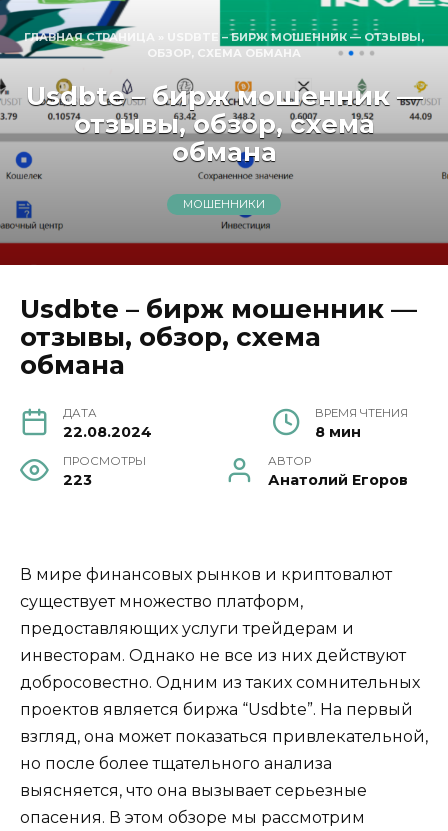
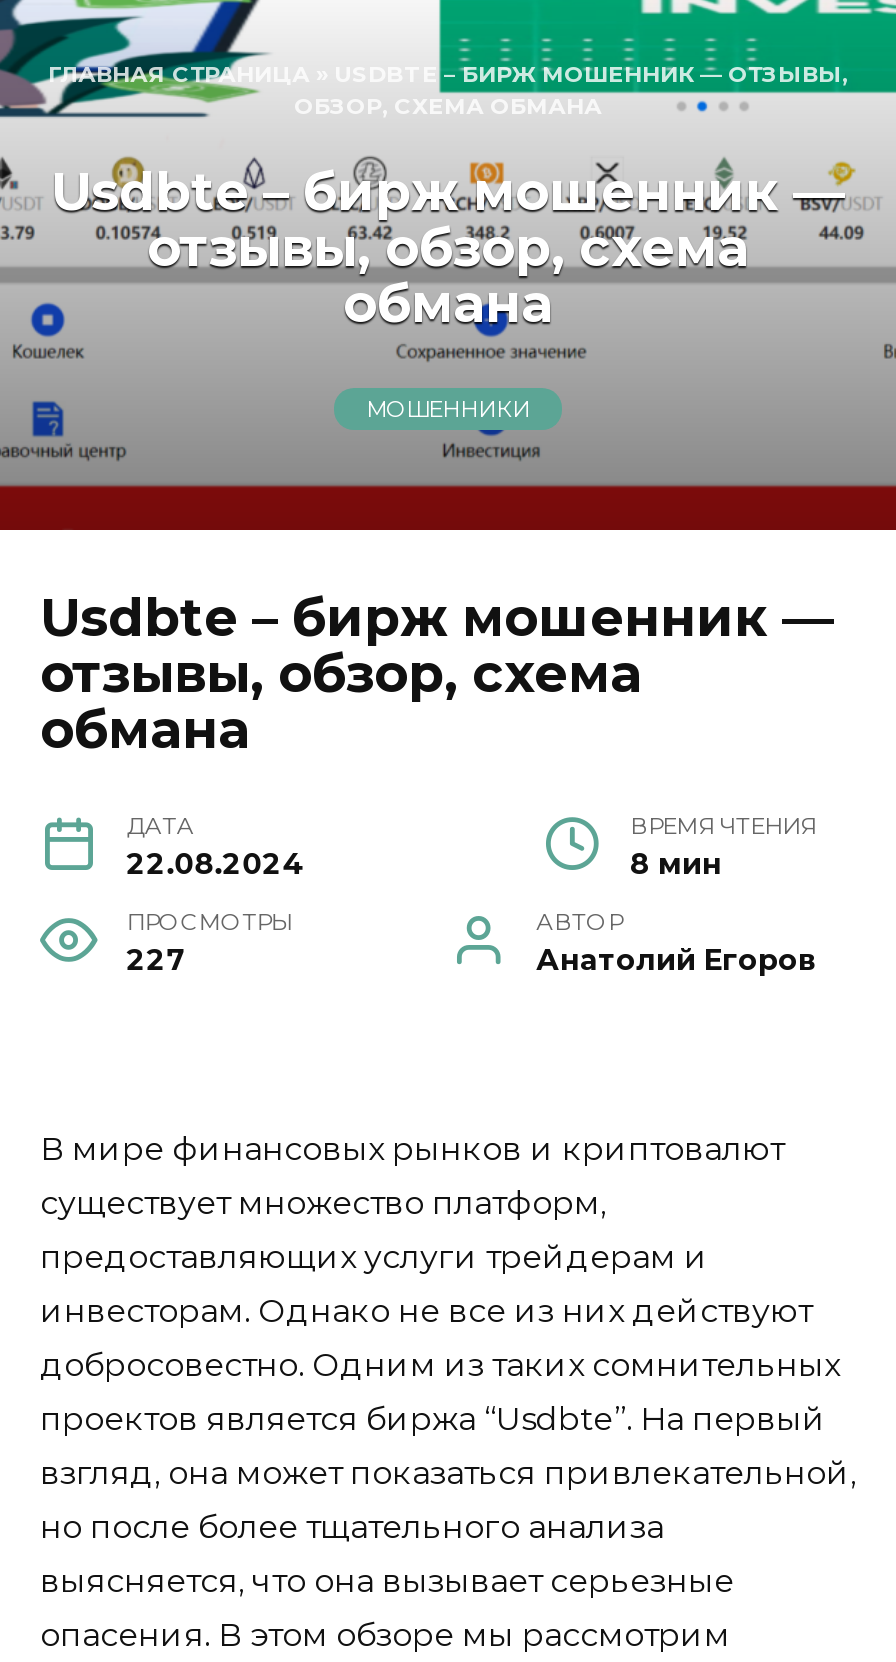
[63,471,92,489] 223 -> [126,942,186,978] 227

